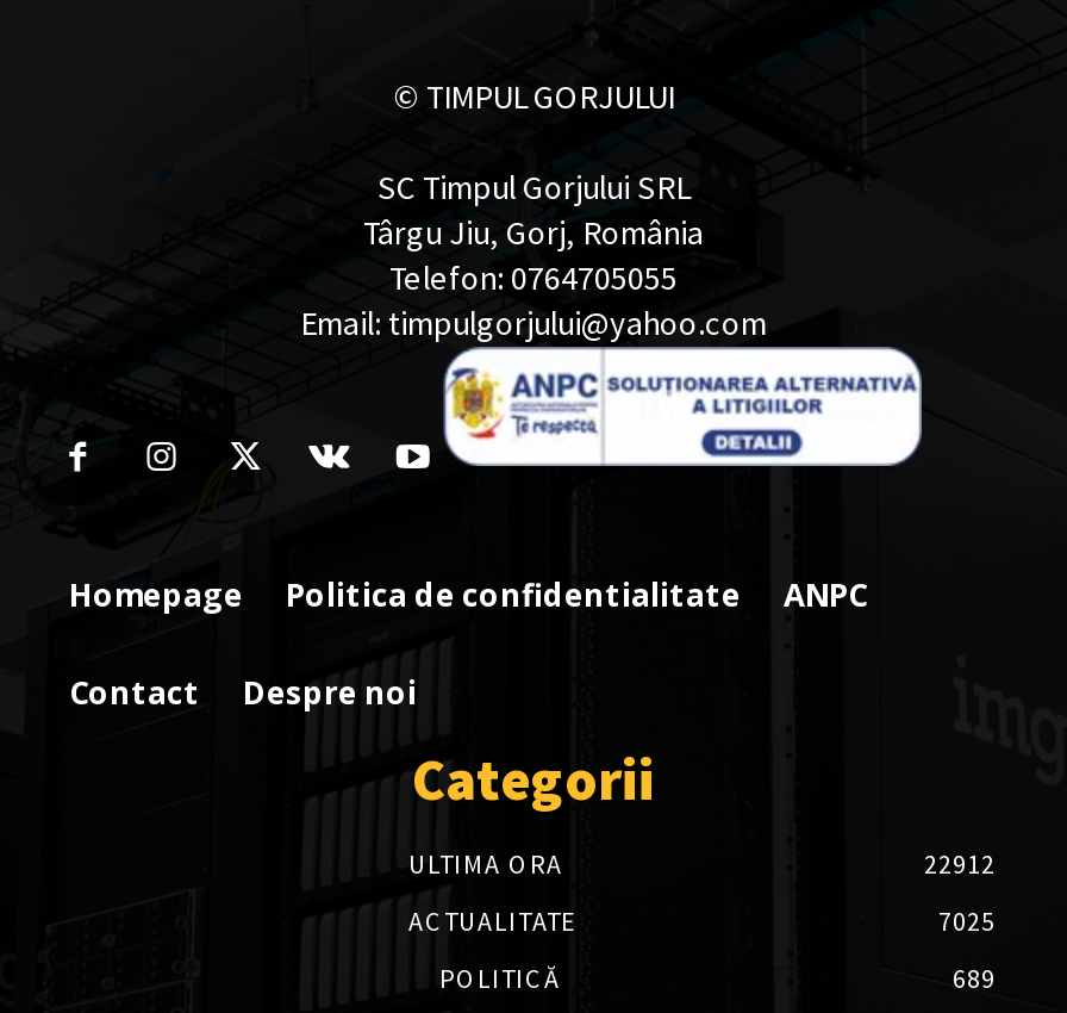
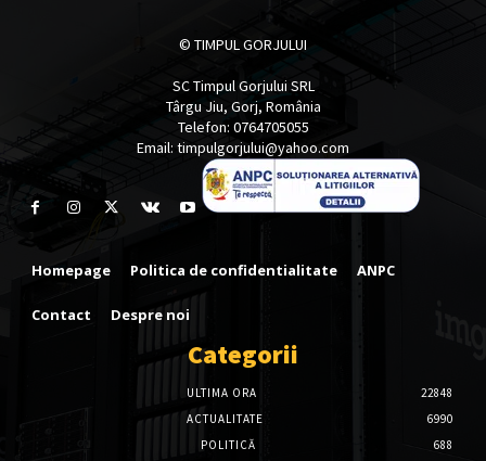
[924,847,996,881] 22912 -> [421,386,453,401] 22848
[938,905,996,938] 7025 -> [427,412,453,427] 6990
[953,962,996,995] 689 -> [434,438,453,453] 688

